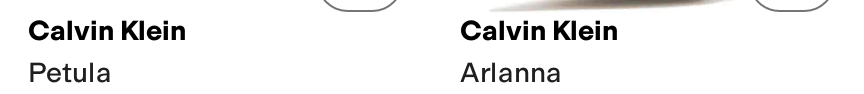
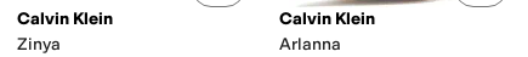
[28,56,112,90] Petula -> [17,34,61,55] Zinya

